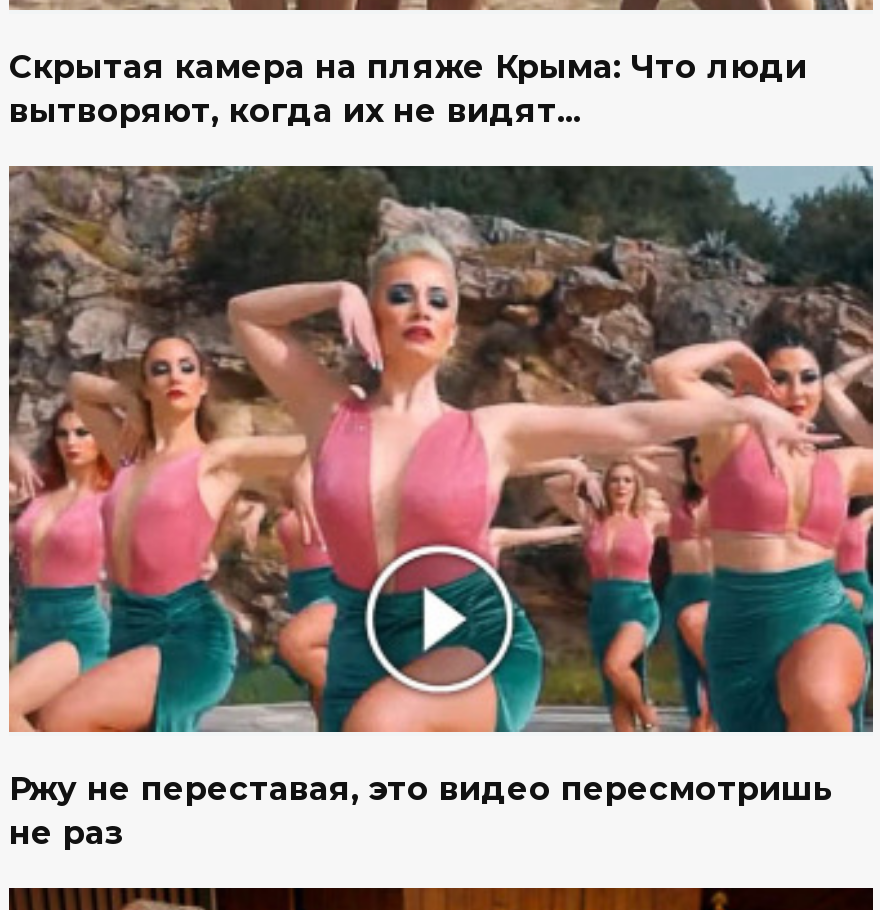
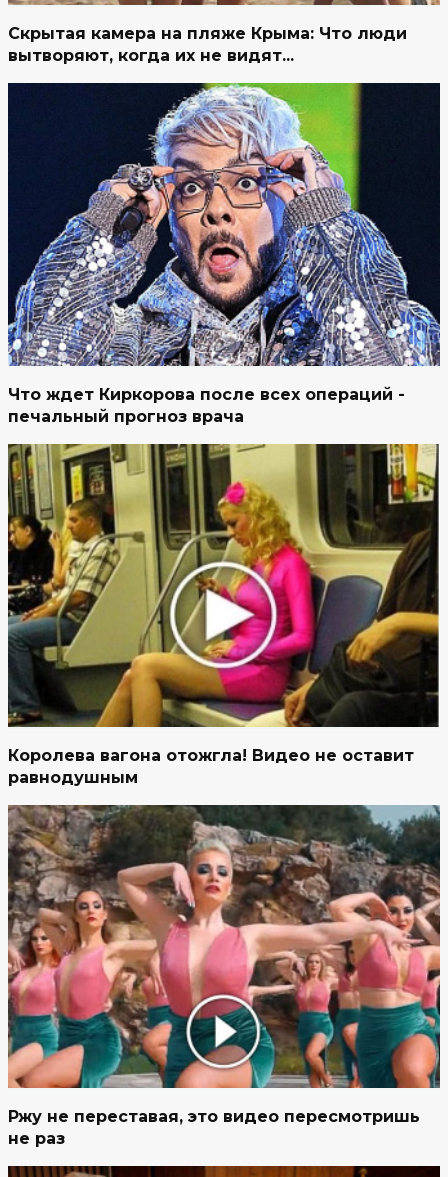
none -> [7,82,441,426] [image] | Что ждет Киркорова после всех операций - | печальный прогноз врача
none -> [8,443,439,787] [image] | Королева вагона отожгла! Видео не оставит | равнодушным

